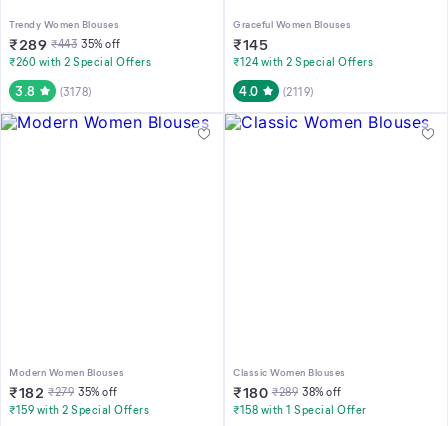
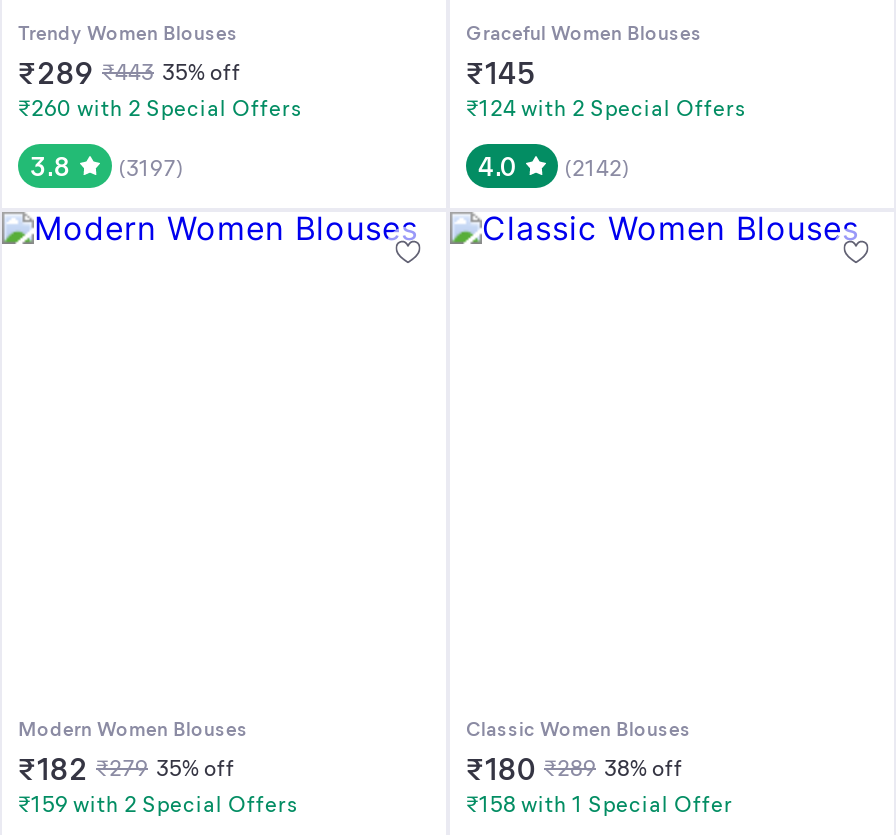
[15,82,91,99] 3.8 (3178) -> [30,148,183,182] 3.8 (3197)
[239,82,313,99] 4.0 (2119) -> [478,148,629,182] 4.0 (2142)

